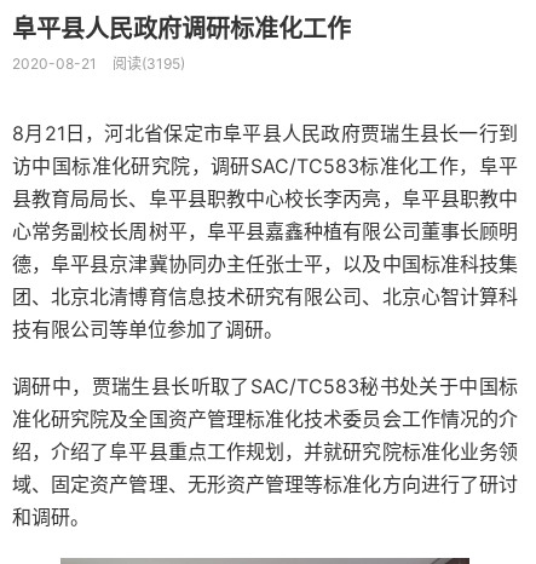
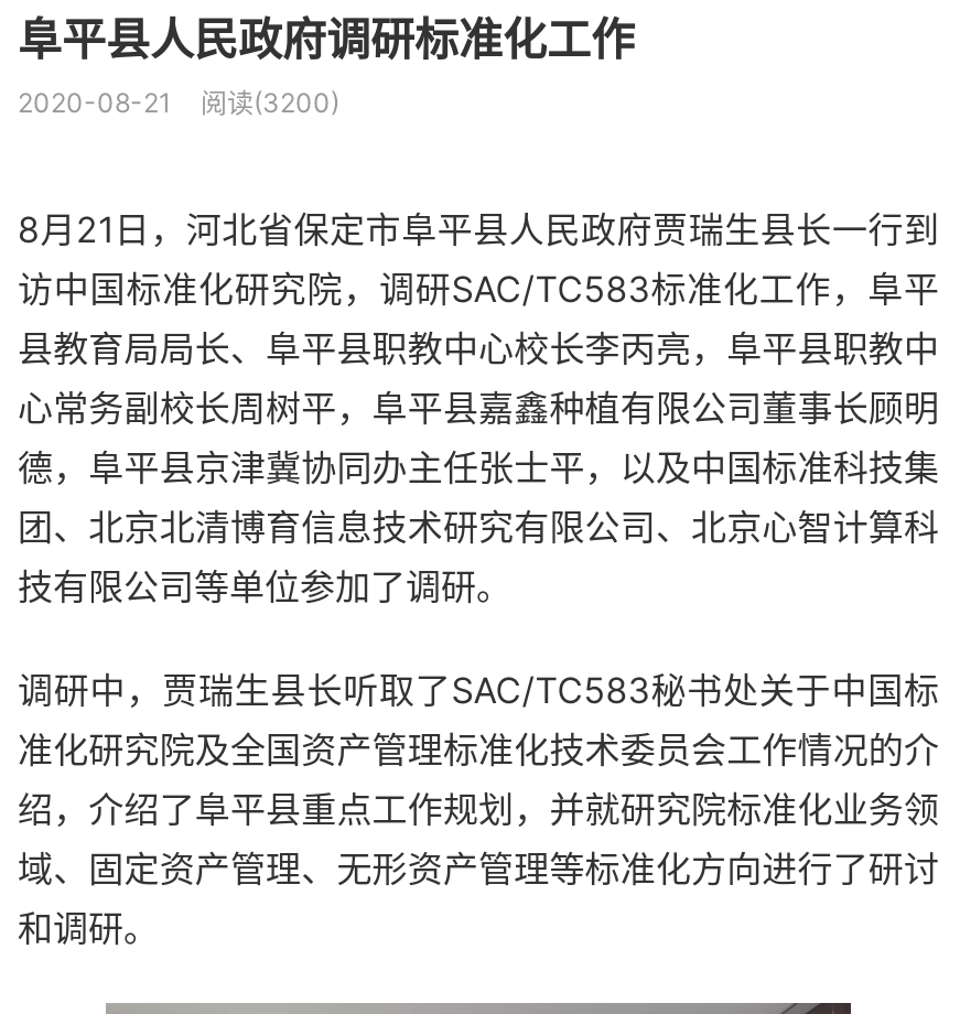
[12,54,185,73] 2020-08-21 阅读(3195) -> [18,86,339,119] 2020-08-21 阅读(3200)

